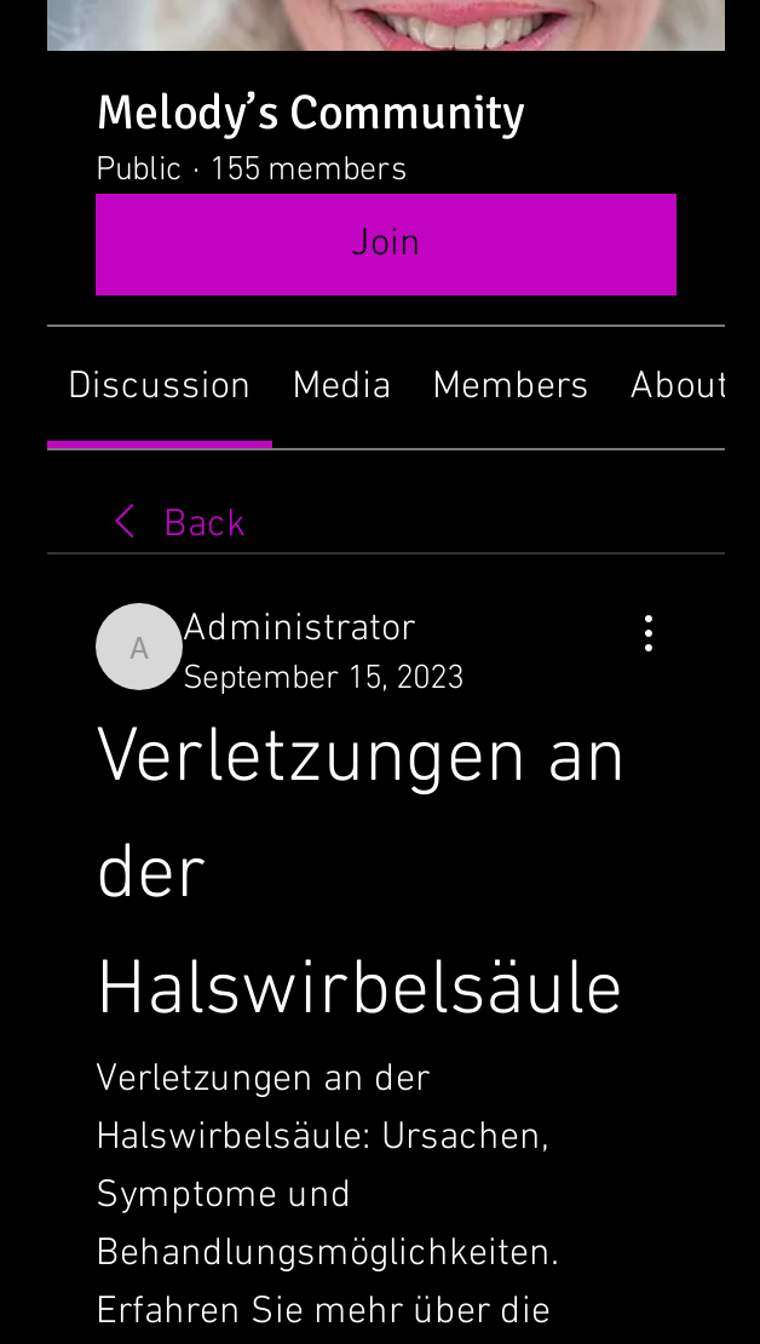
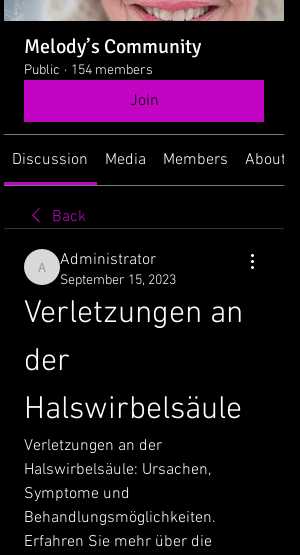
[96,150,408,191] Public · 155 members -> [24,62,153,79] Public · 154 members

